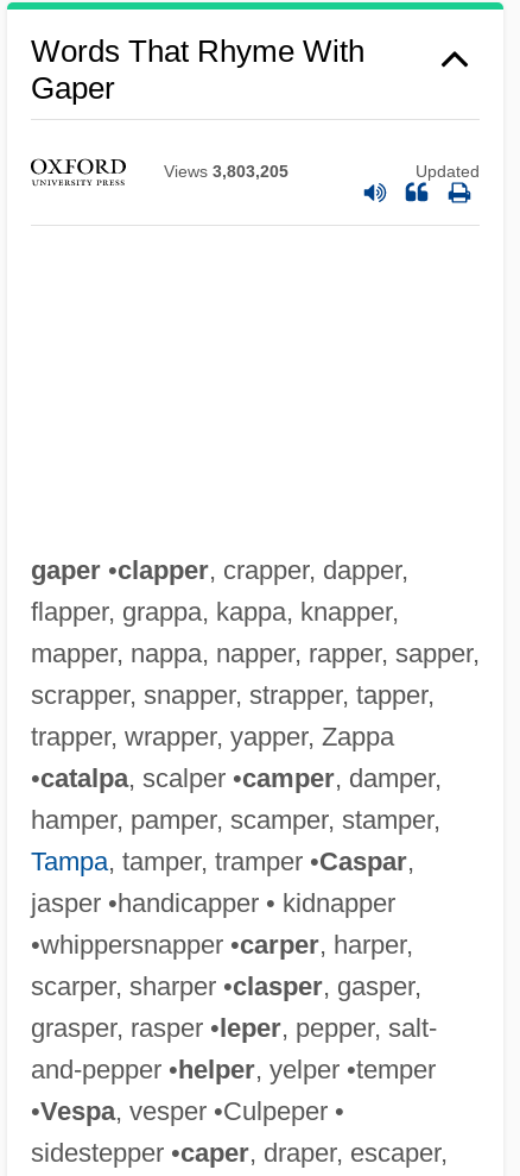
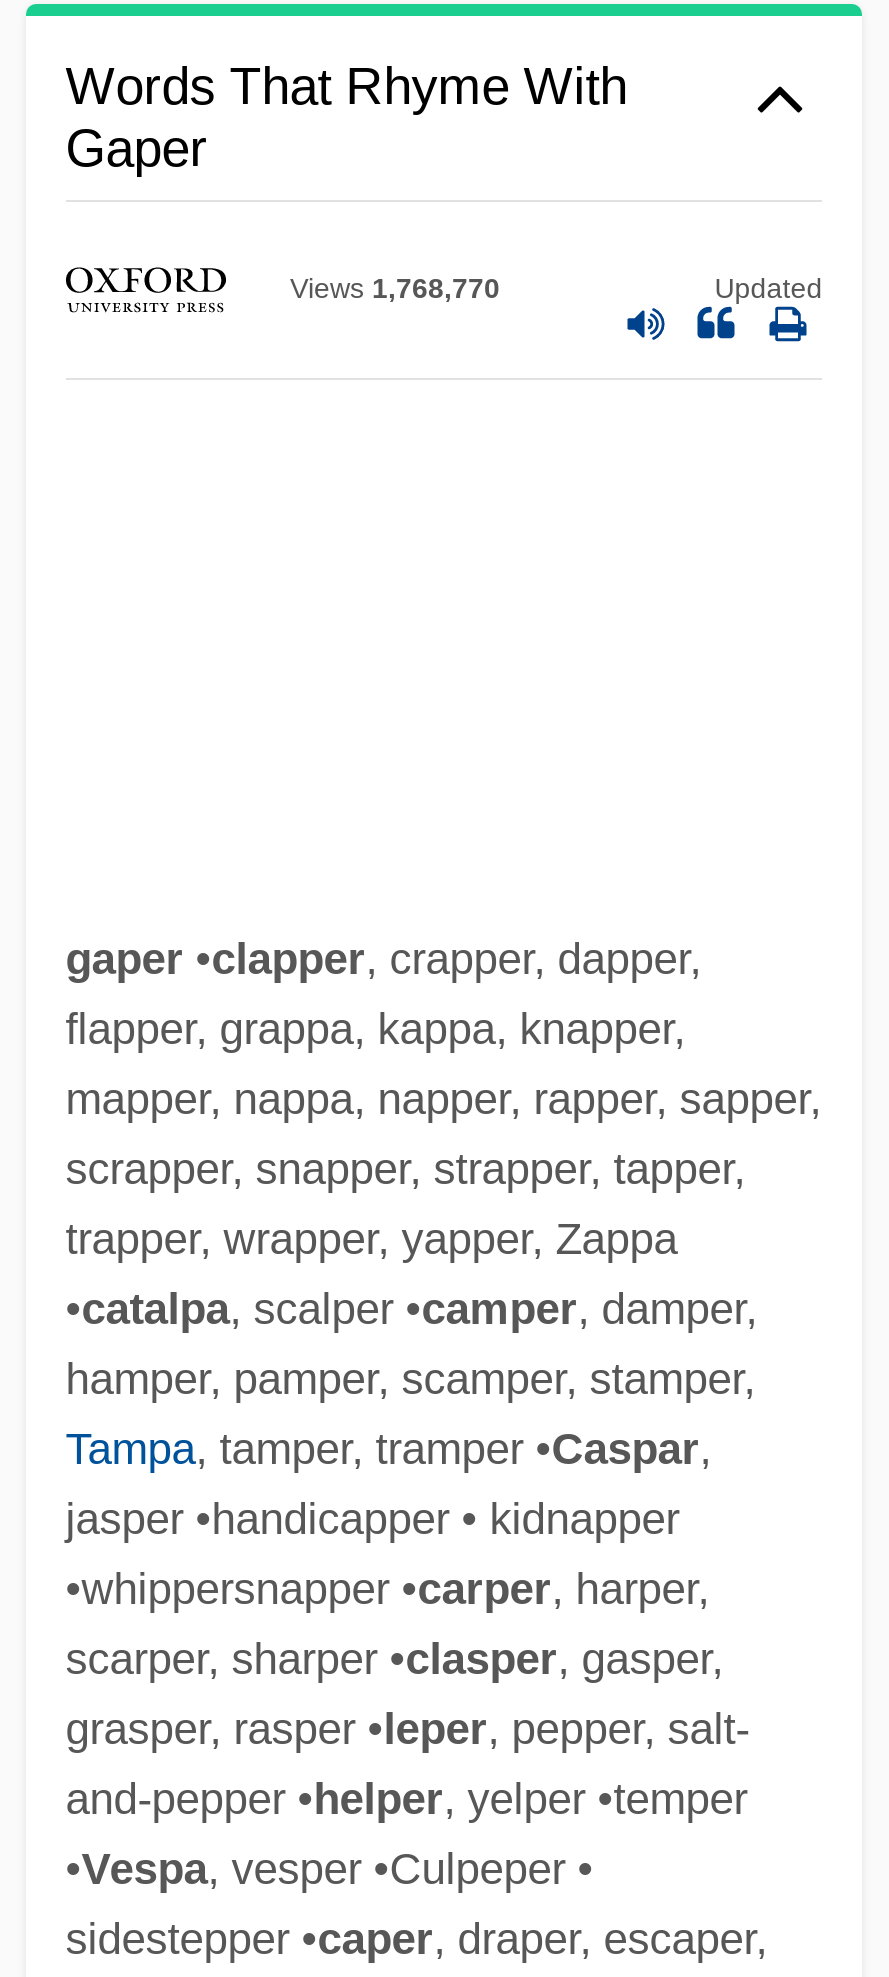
[164,162,288,181] Views 3,803,205 -> [290,273,500,305] Views 1,768,770

